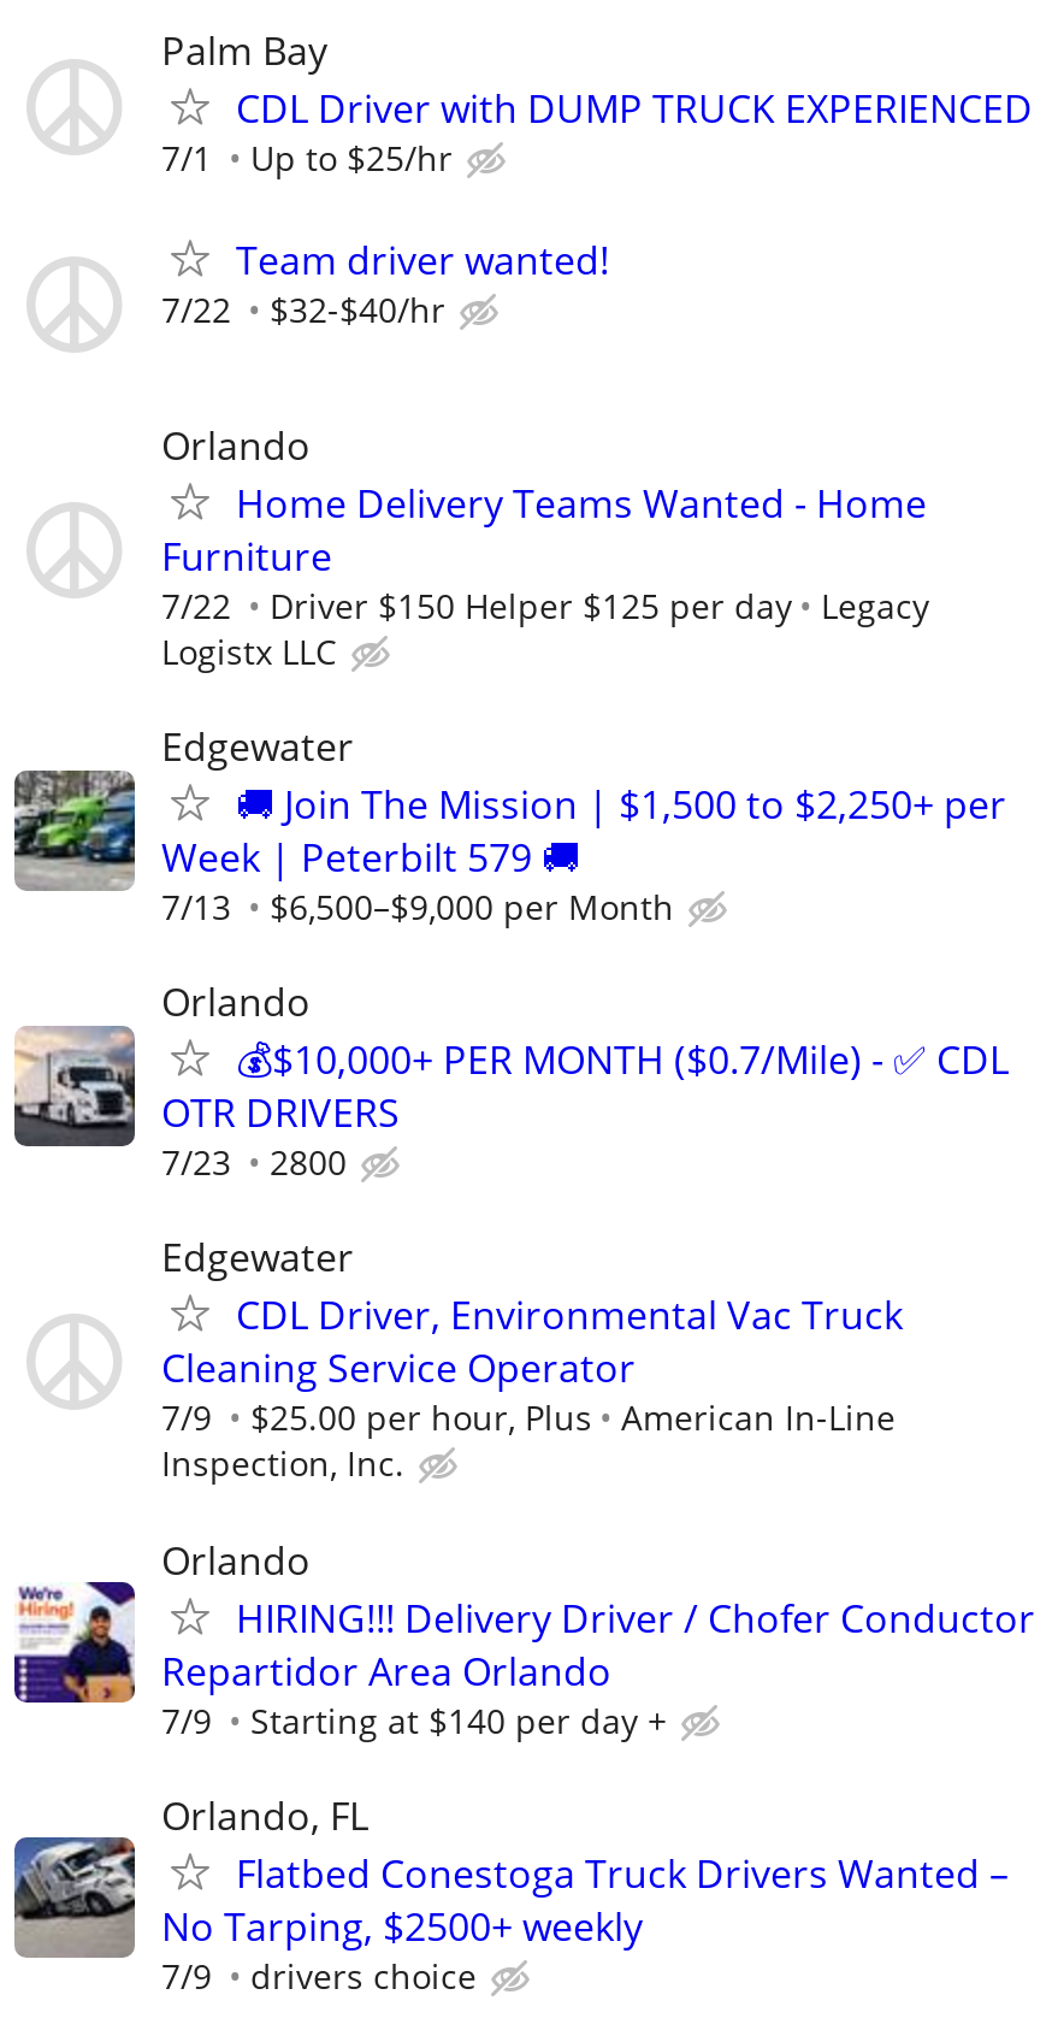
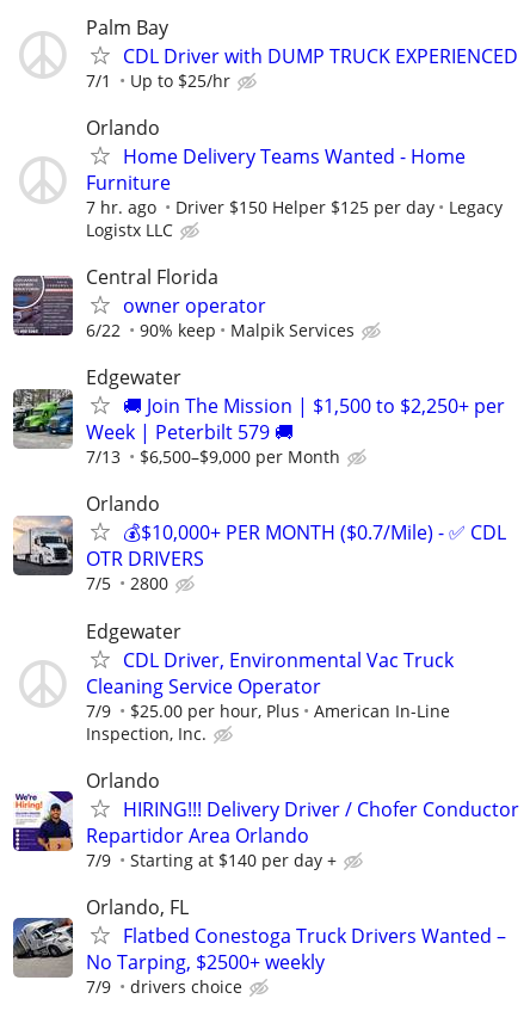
[161,233,609,332] Team driver wanted! | 7/22 | $32-$40/hr -> none
moved [161,419,929,674] -> [86,114,503,241]: Orlando | Home Delivery Teams Wanted - Home | Furniture | Driver $150 Helper $125 per day | Legacy | Logistx LLC
[161,583,929,629] 7/22 Driver $150 Helper $125 per day Legacy -> [86,196,503,218] 7 hr. ago Driver $150 Helper $125 per day Legacy
none -> [12,264,355,341] [image] | Central Florida | owner operator | 6/22 | 90% keep | Malpik Services
[161,1140,347,1186] 7/23 2800 -> [86,572,168,595] 7/5 2800

